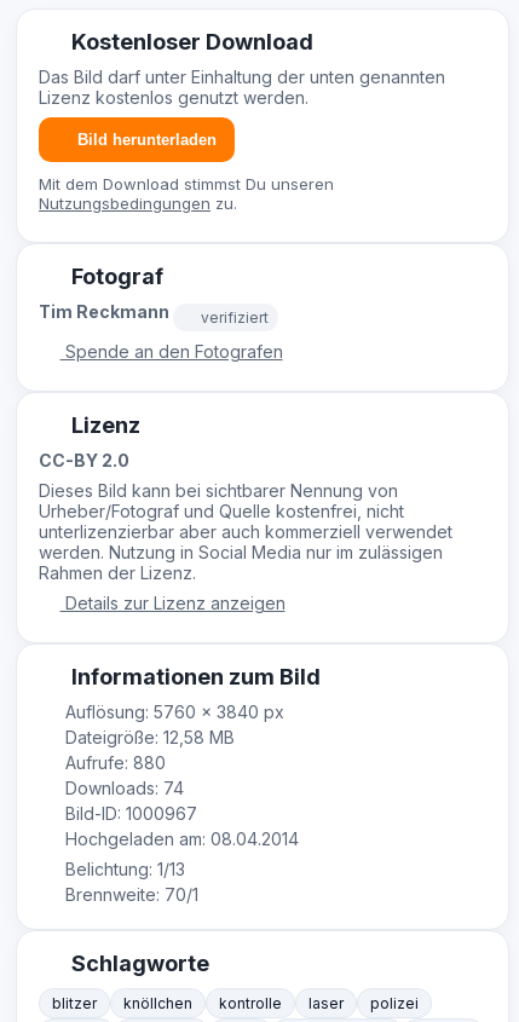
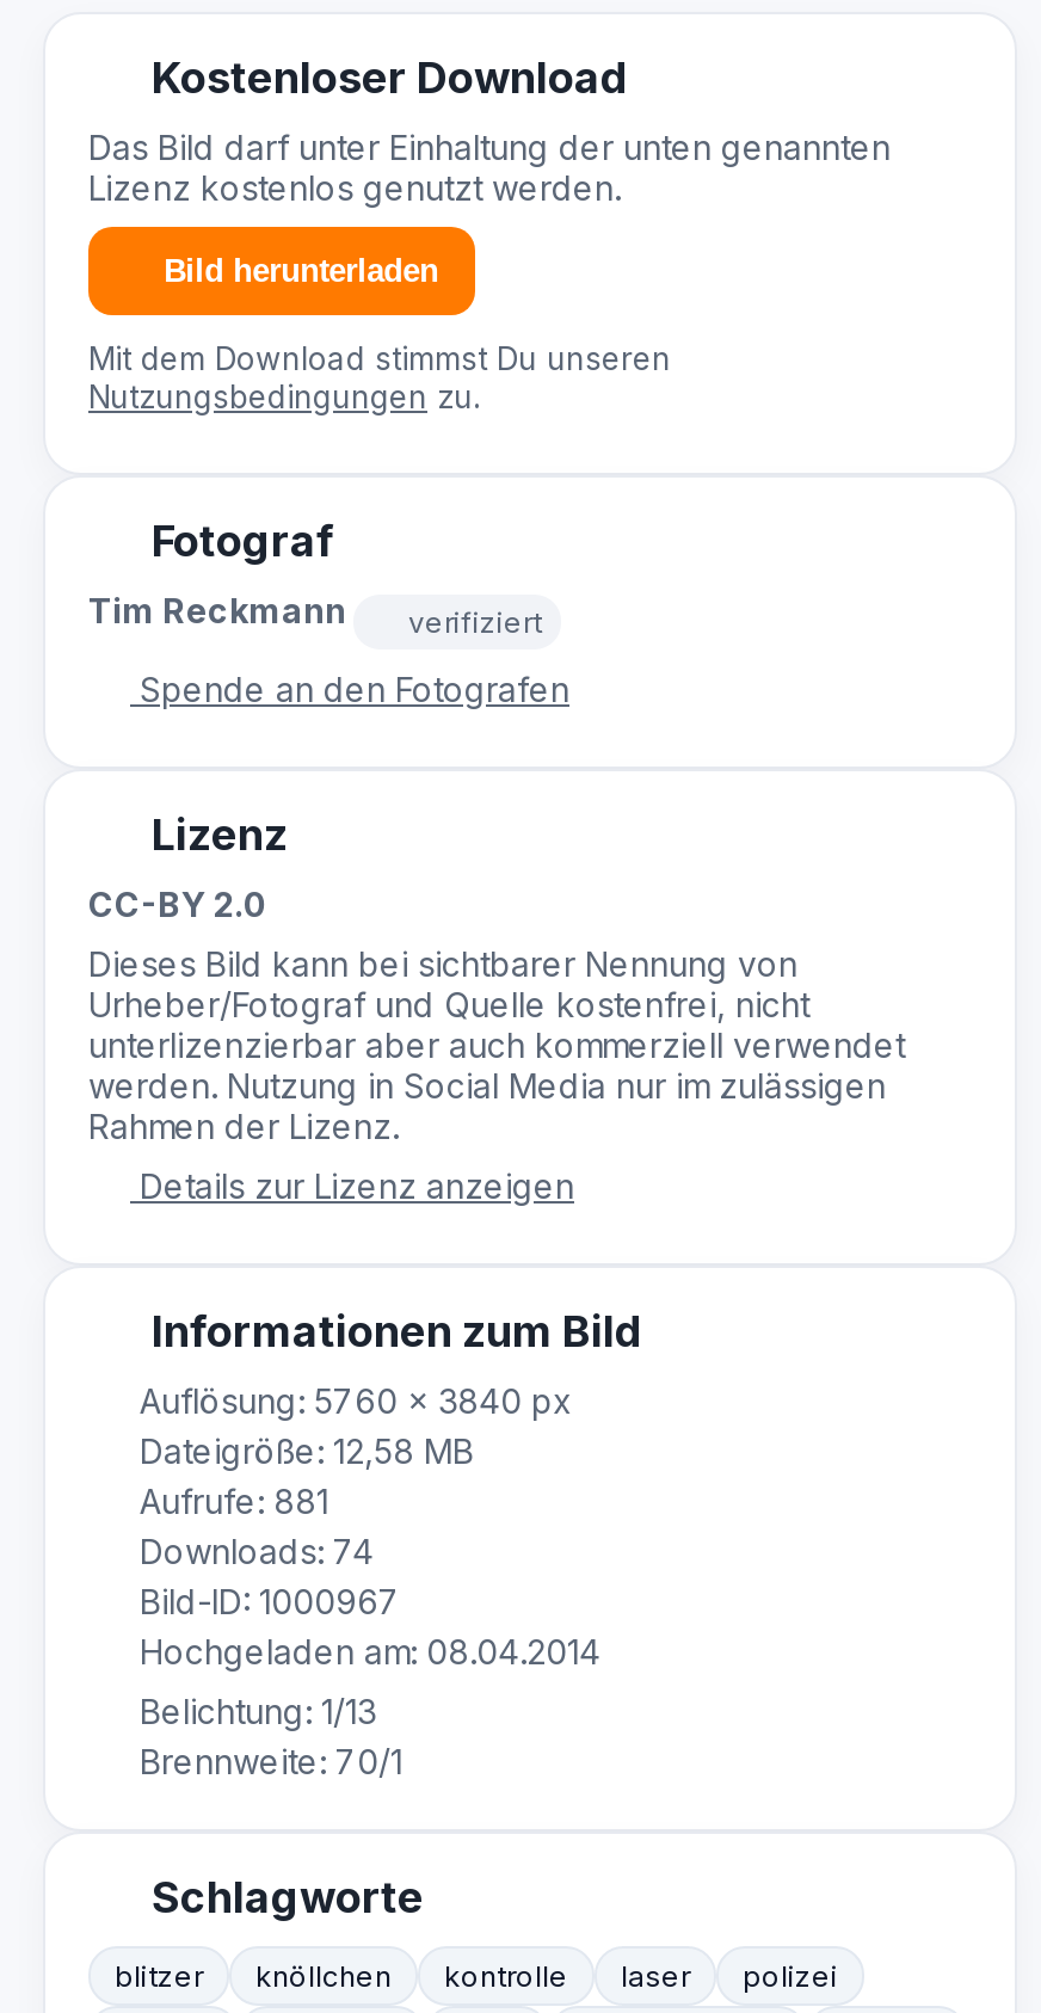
[60,753,165,773] Aufrufe: 880 -> [130,1481,328,1522] Aufrufe: 881

